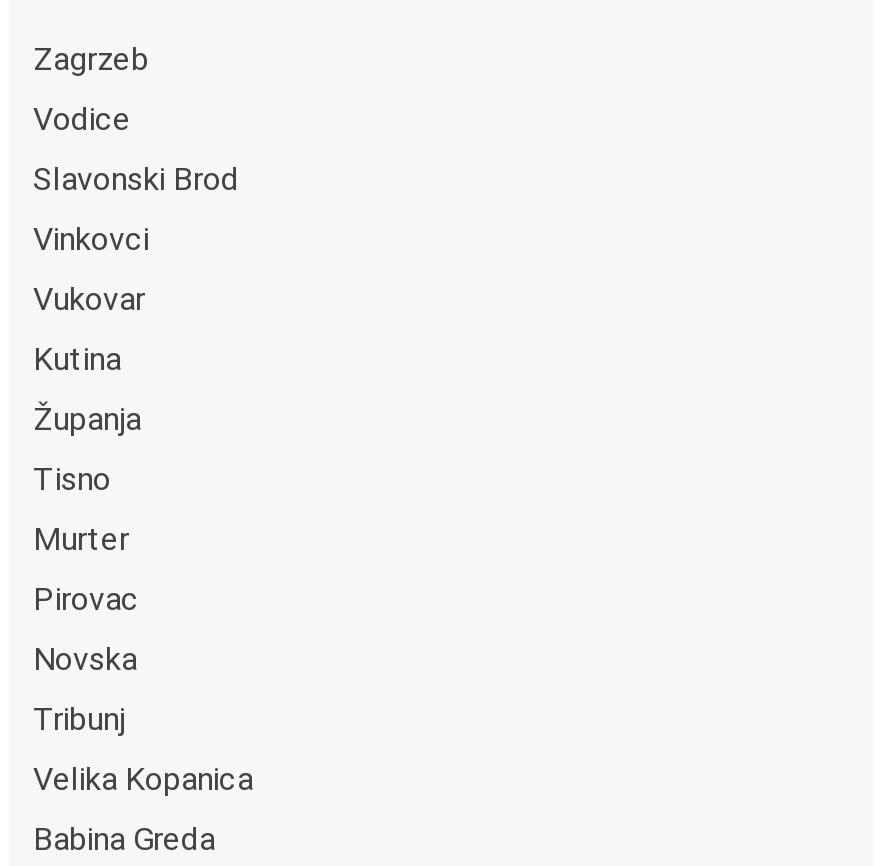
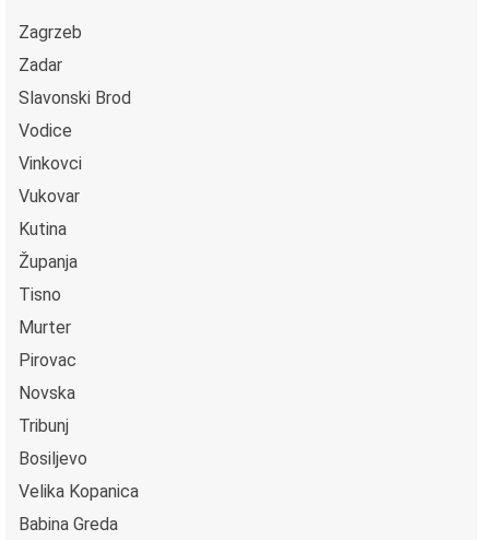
none -> [19,54,62,75] Zadar
moved [33,99,131,137] -> [19,120,72,140]: Vodice
none -> [19,448,87,468] Bosiljevo

